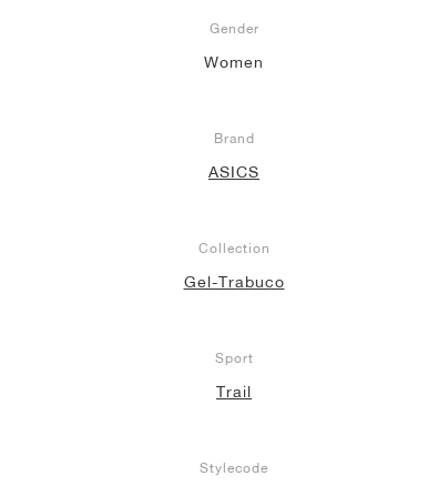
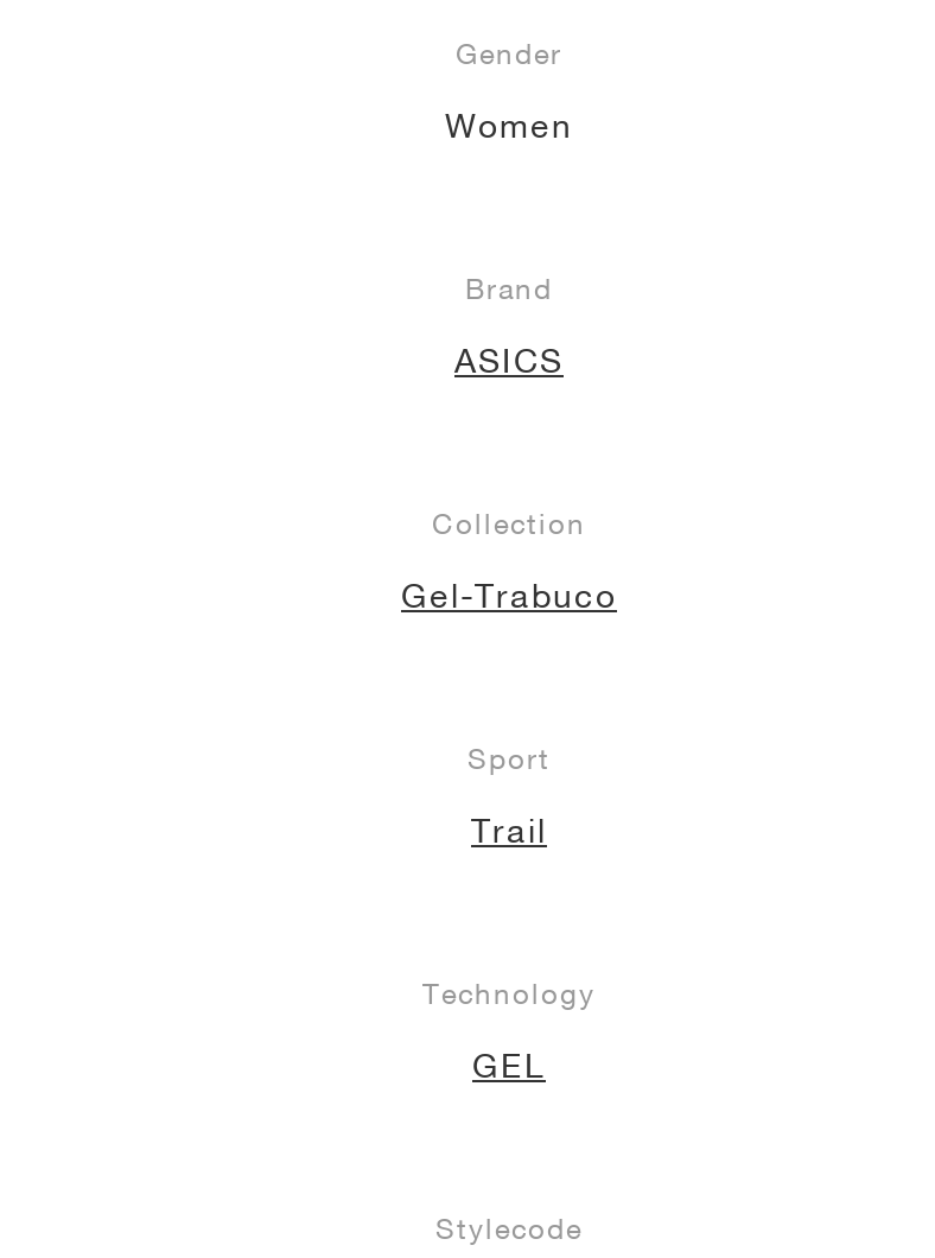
none -> [422,975,596,1084] Technology | GEL

